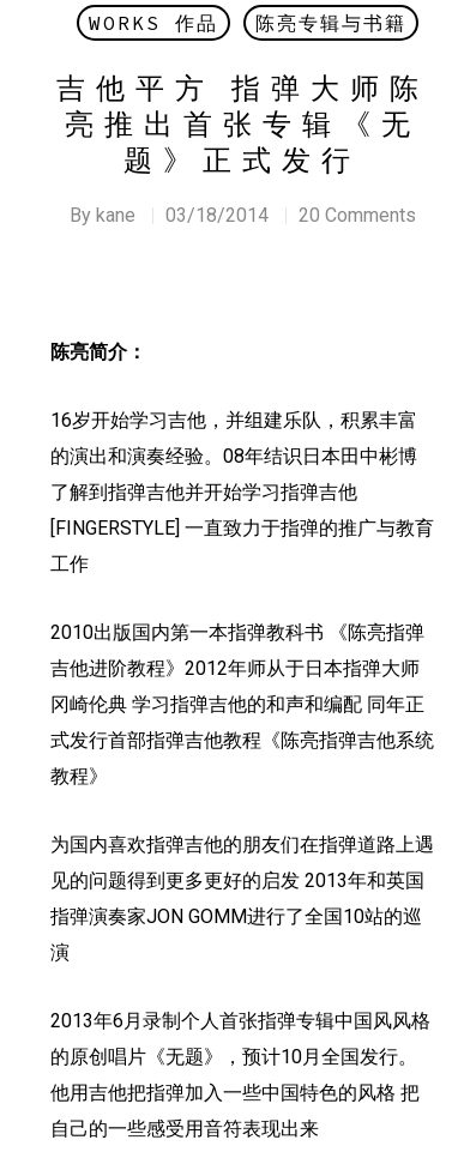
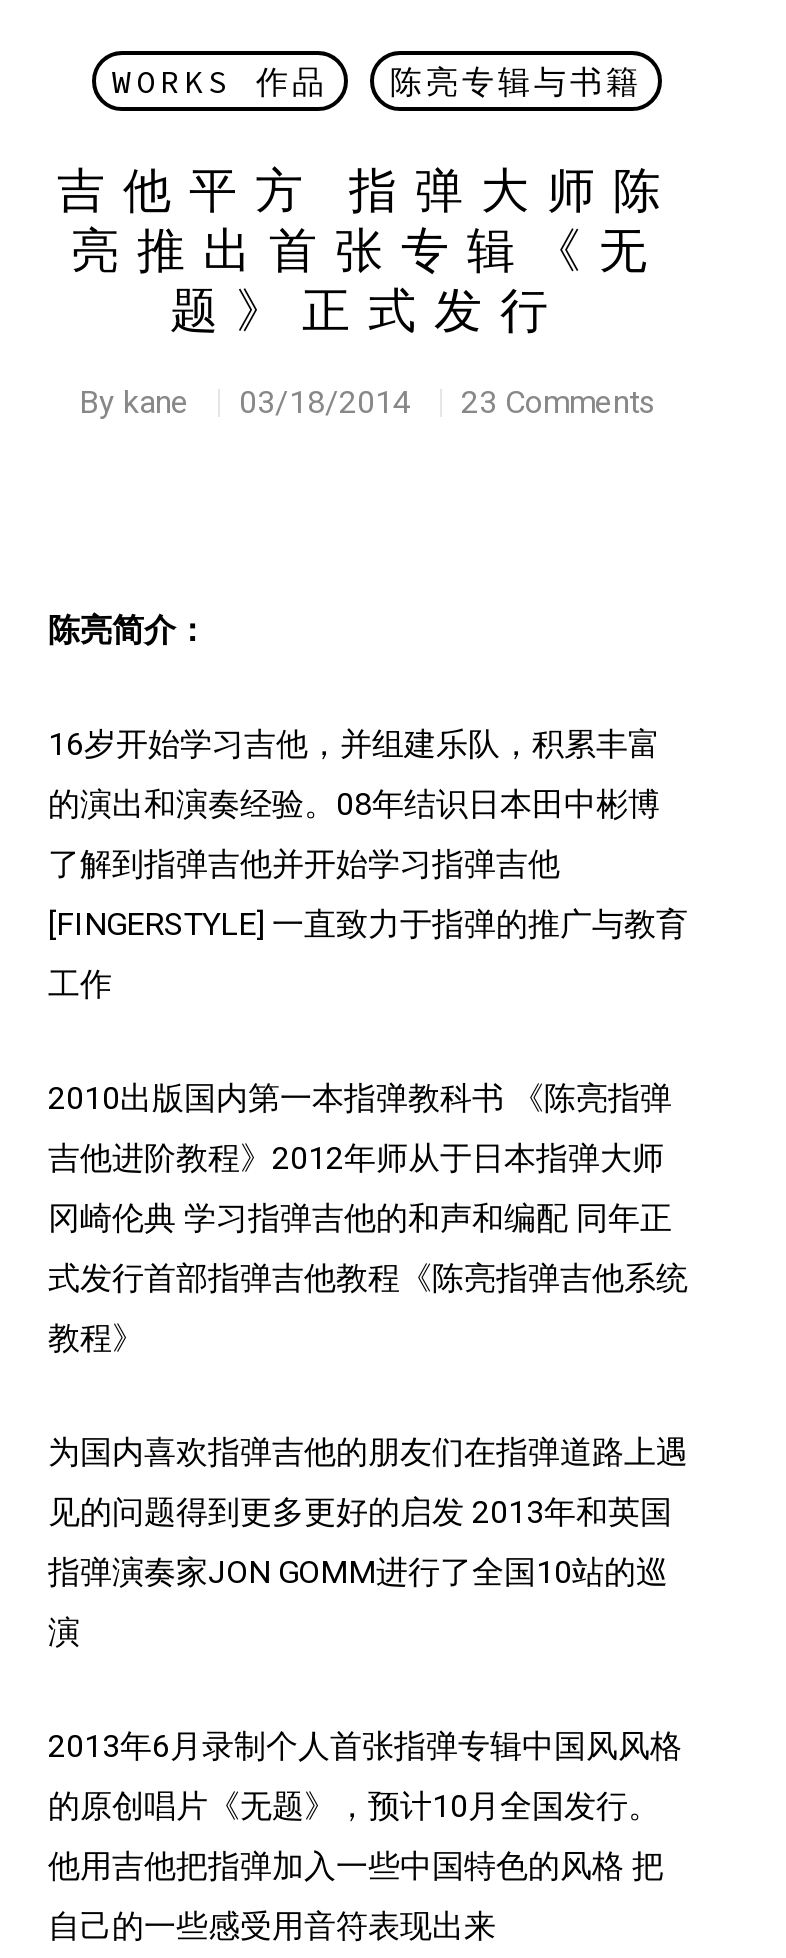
[69,204,415,227] By kane 03/18/2014 20 Comments -> [79,383,657,421] By kane 03/18/2014 23 Comments

